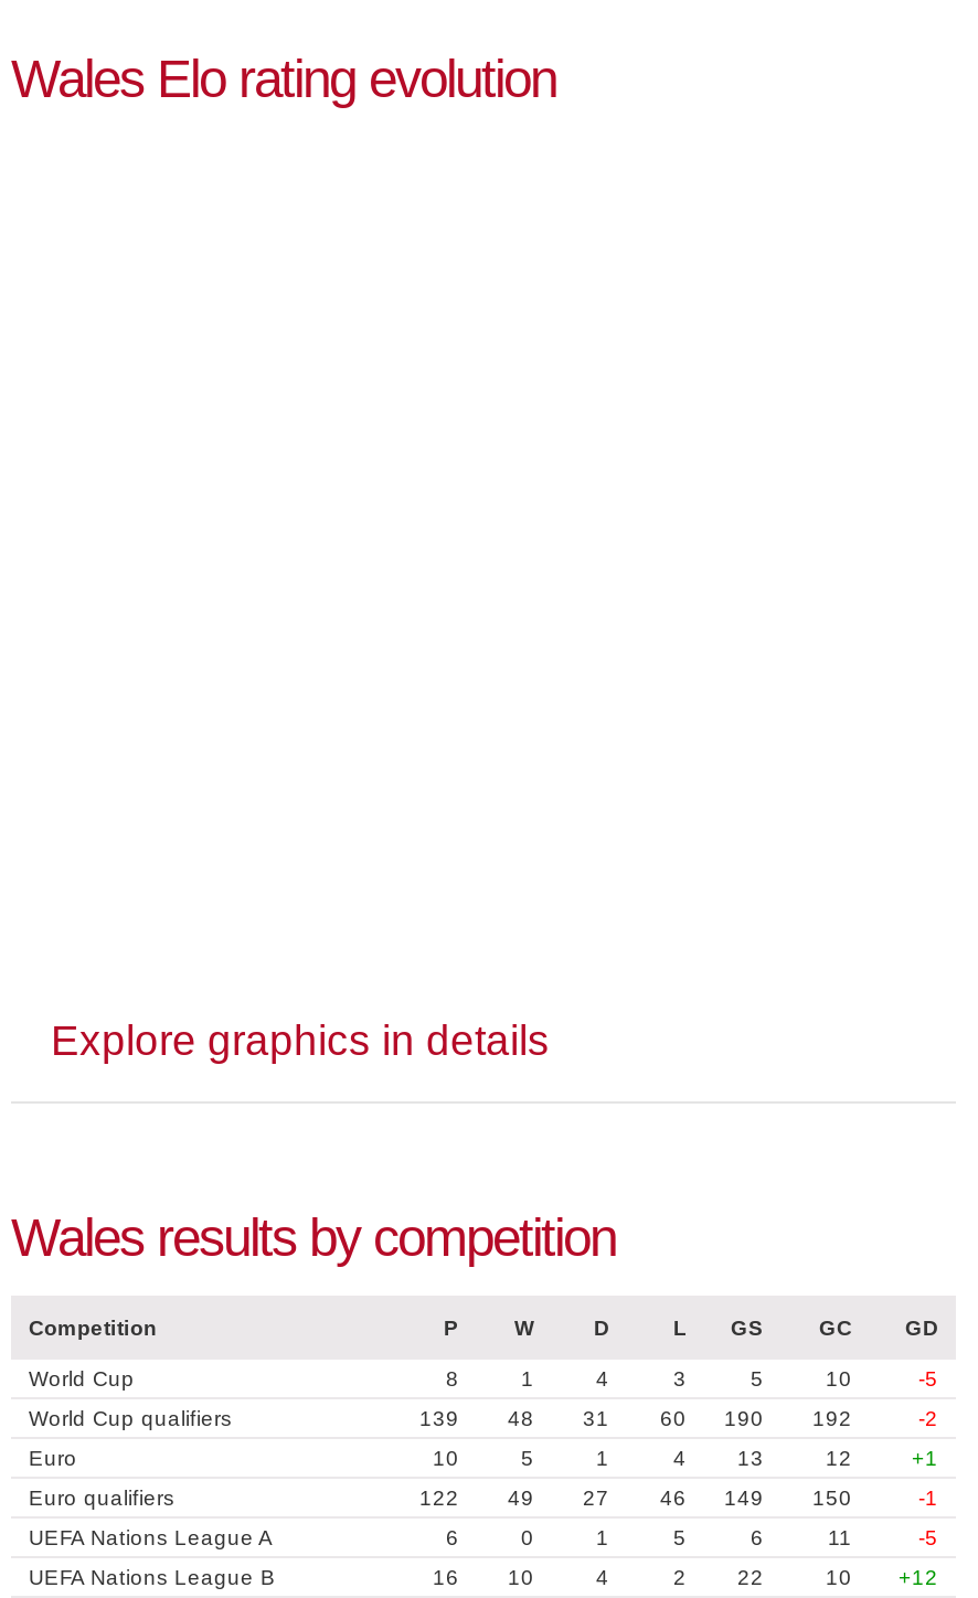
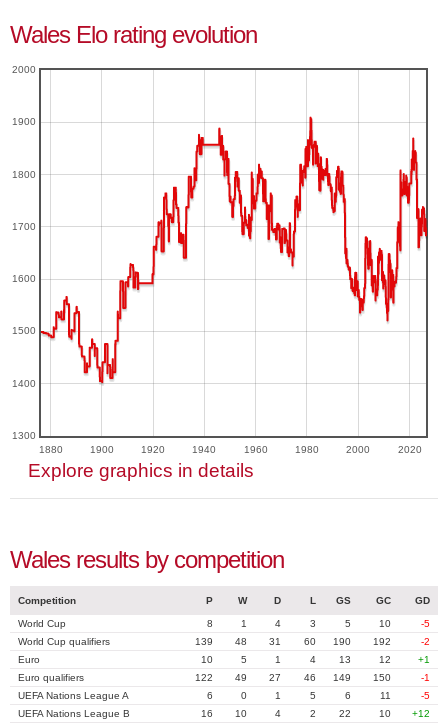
none -> [12,430,36,441] 1300
none -> [12,378,36,389] 1400
none -> [12,325,36,336] 1500
none -> [12,273,36,284] 1600
none -> [12,221,36,232] 1700
none -> [12,169,36,180] 1800
none -> [12,116,36,127] 1900
none -> [12,64,36,75] 2000
none -> [39,67,429,455] [image] | 1880 | 1900 | 1920 | 1940 | 1960 | 1980 | 2000 | 2020

